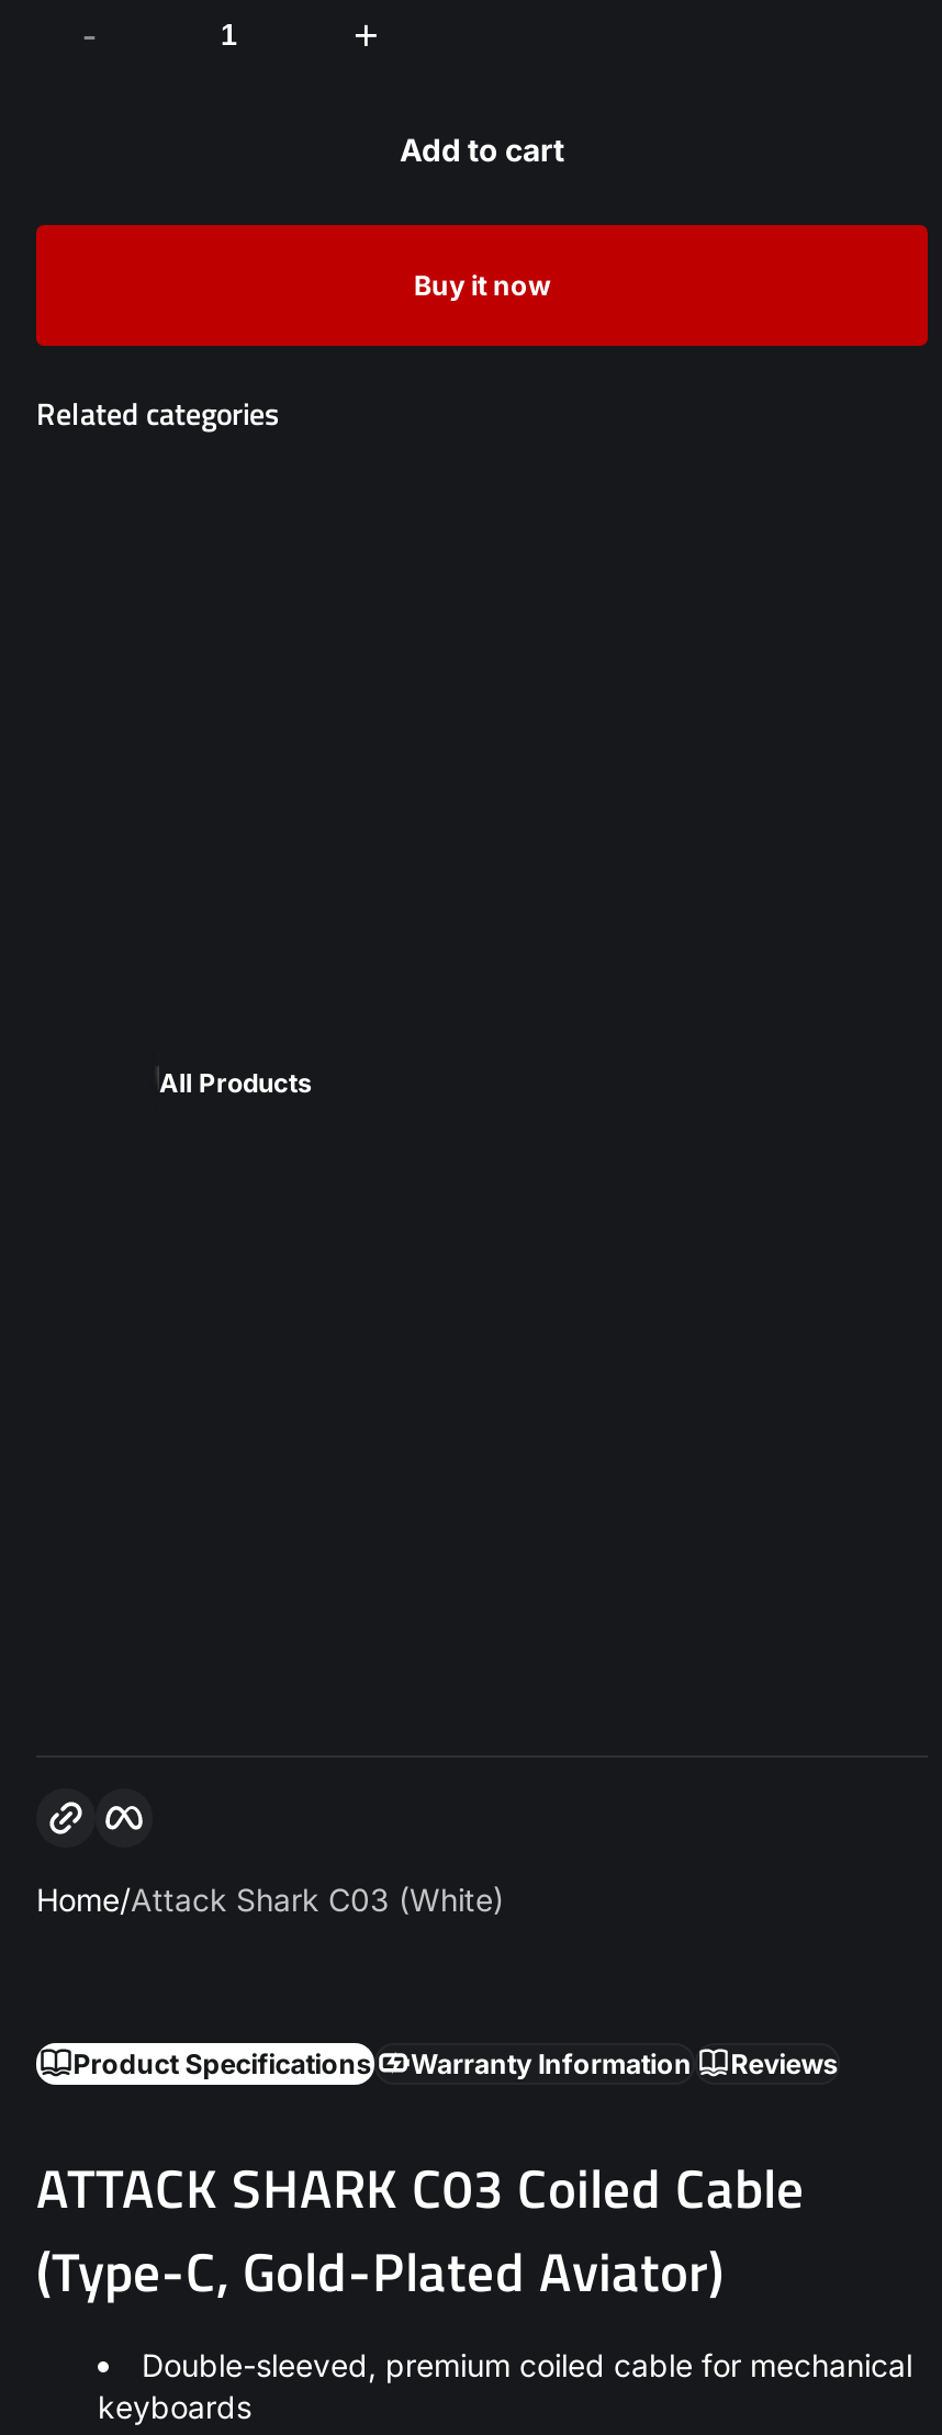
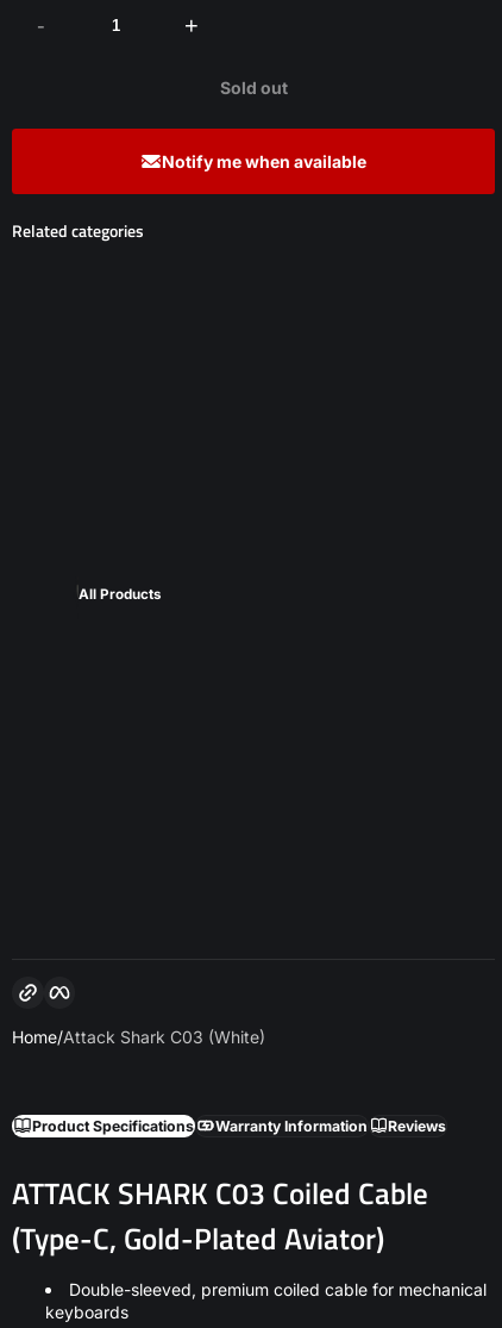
[400,130,564,167] Add to cart -> [219,77,287,97] Sold out
[414,268,550,301] Buy it now -> [162,151,366,171] Notify me when available

